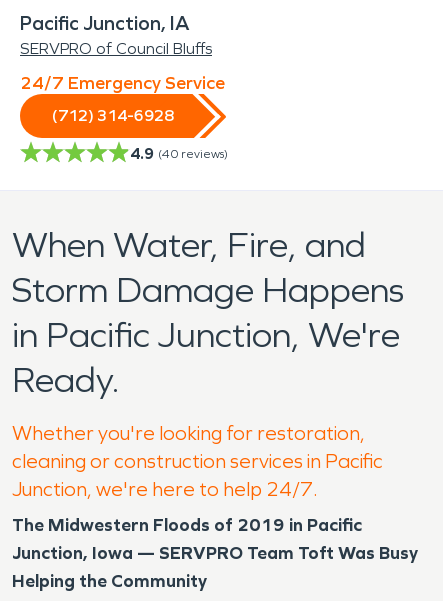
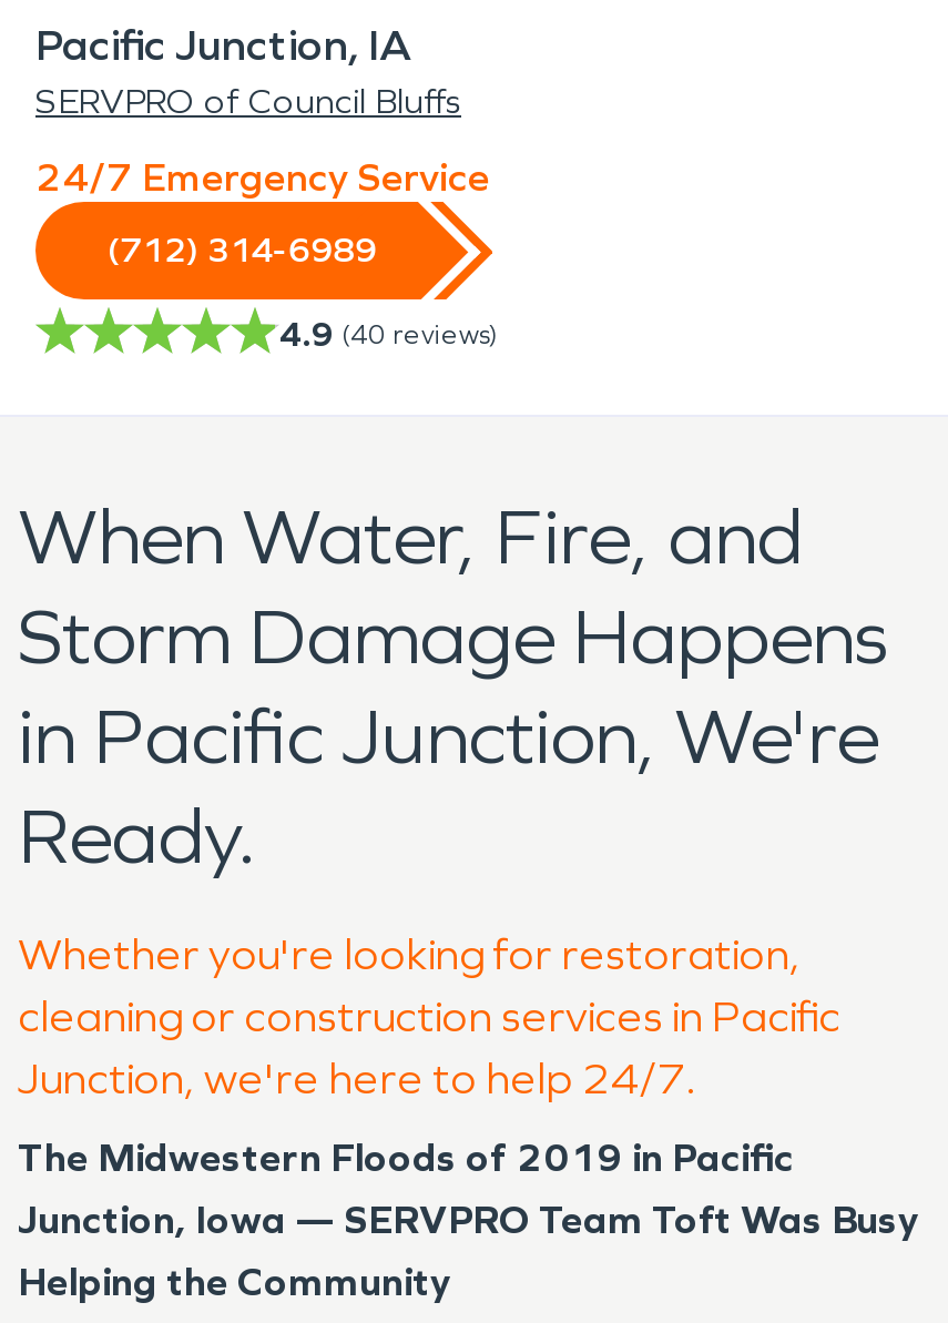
[52,106,174,125] (712) 314-6928 -> [106,228,376,270] (712) 314-6989

